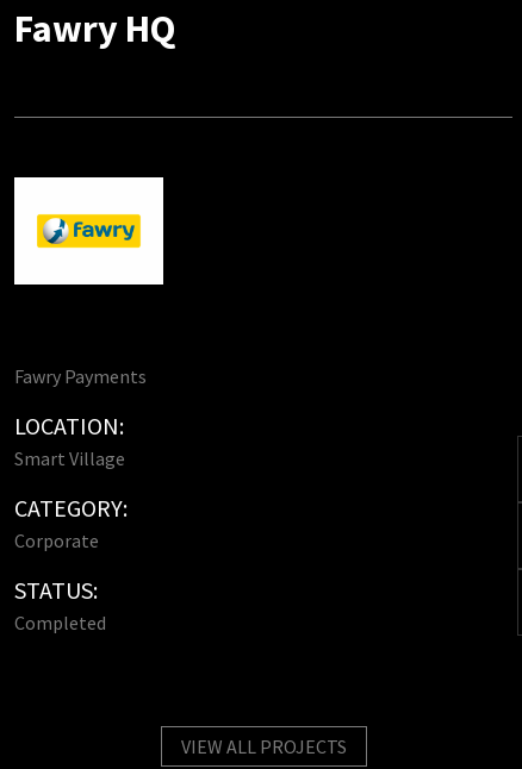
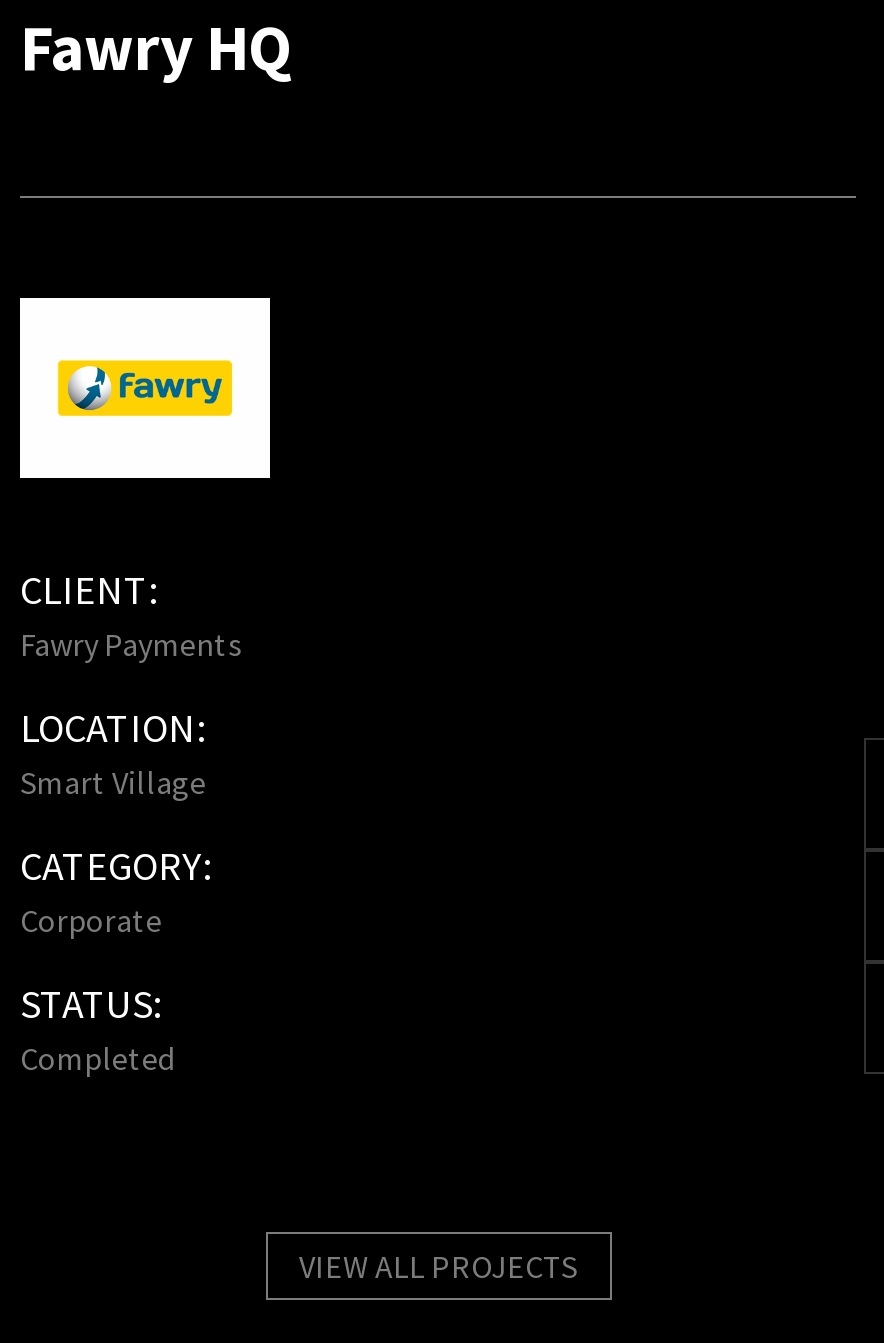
none -> [20,564,156,614] CLIENT:

